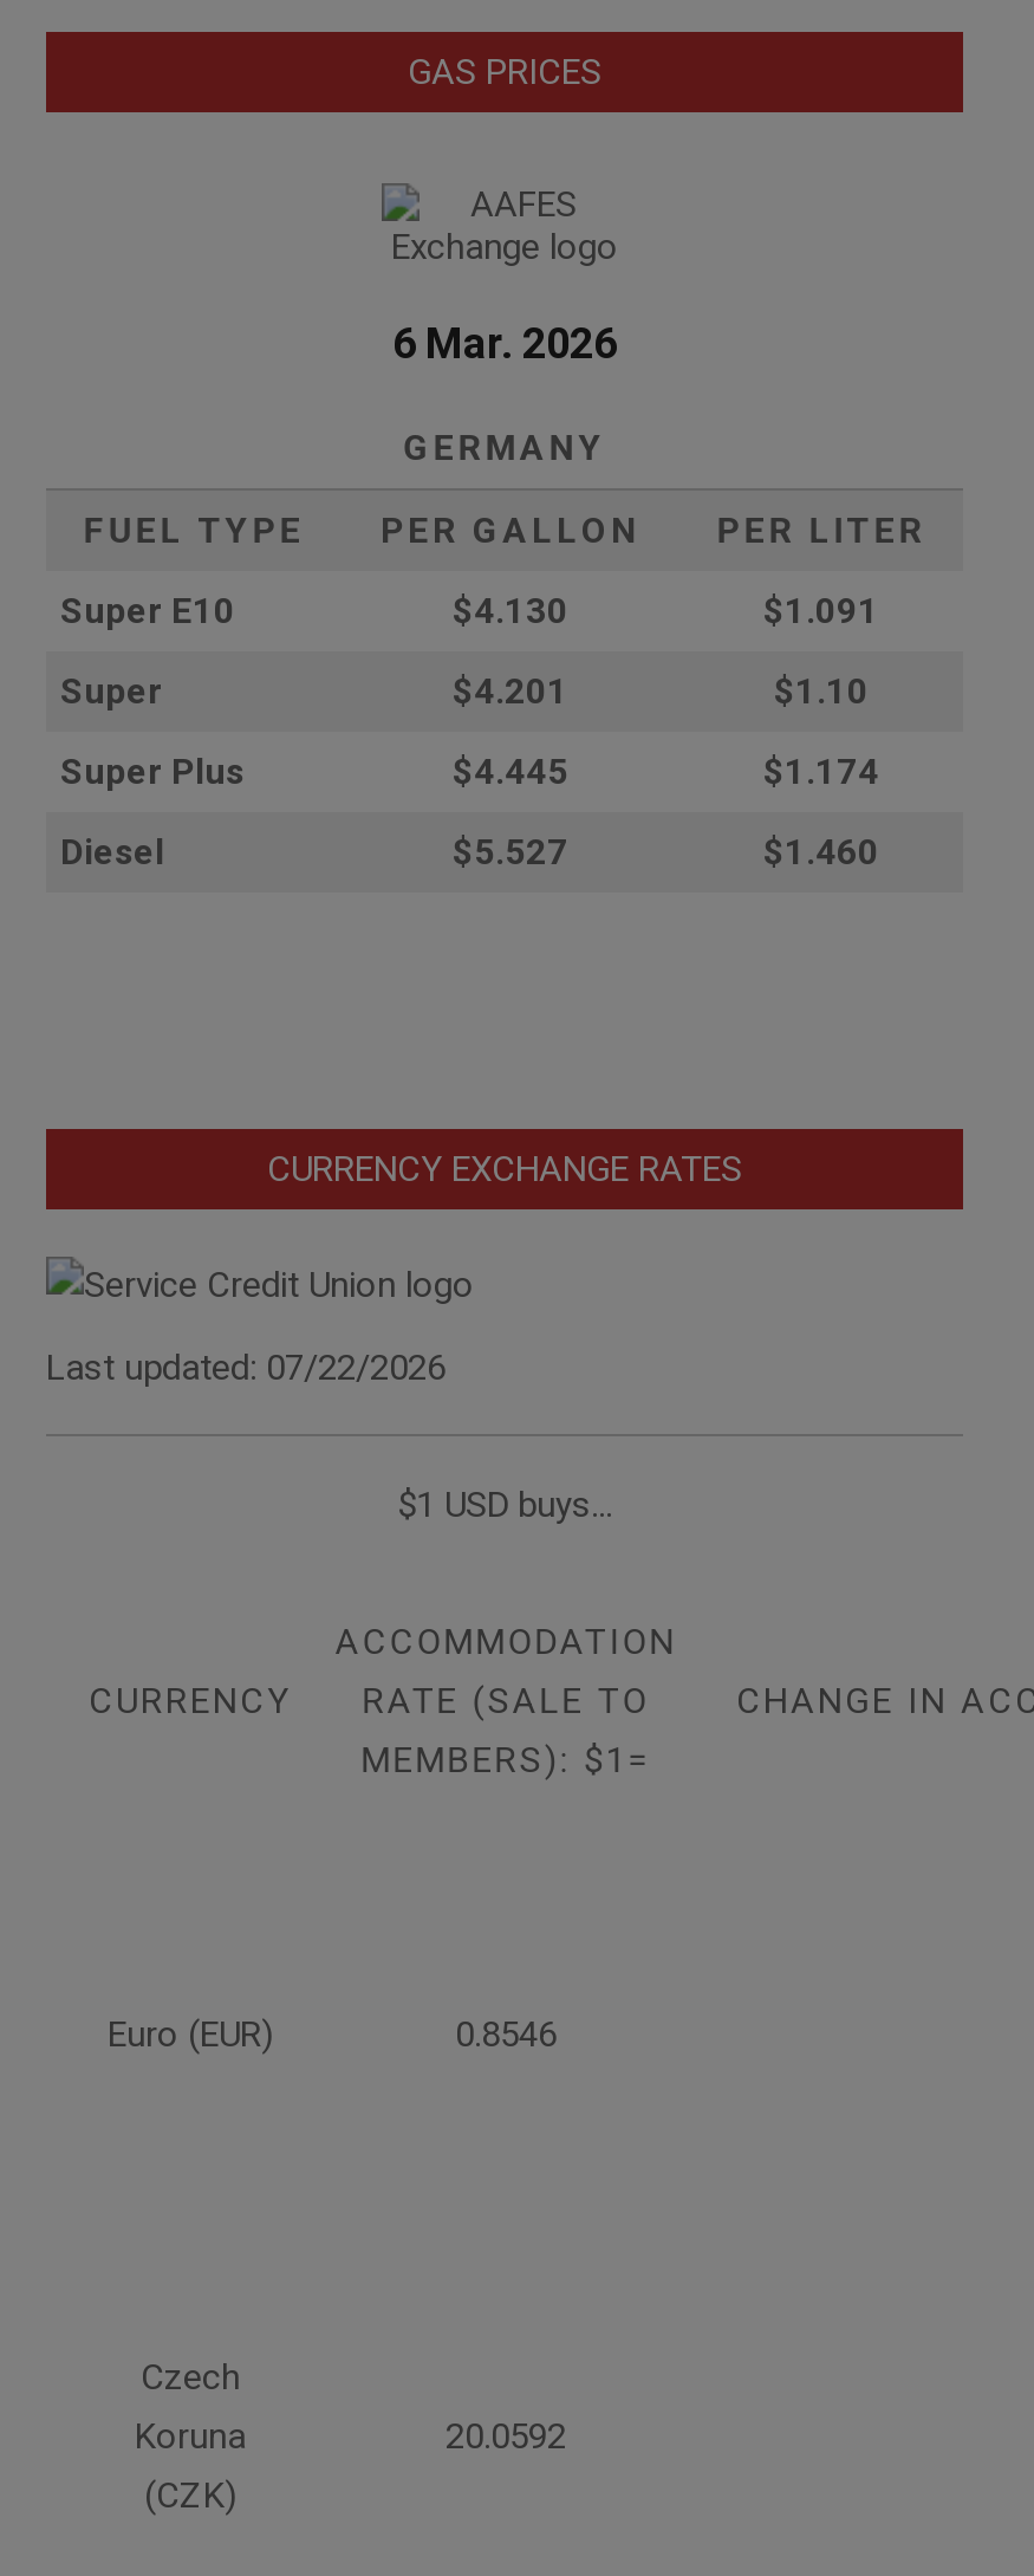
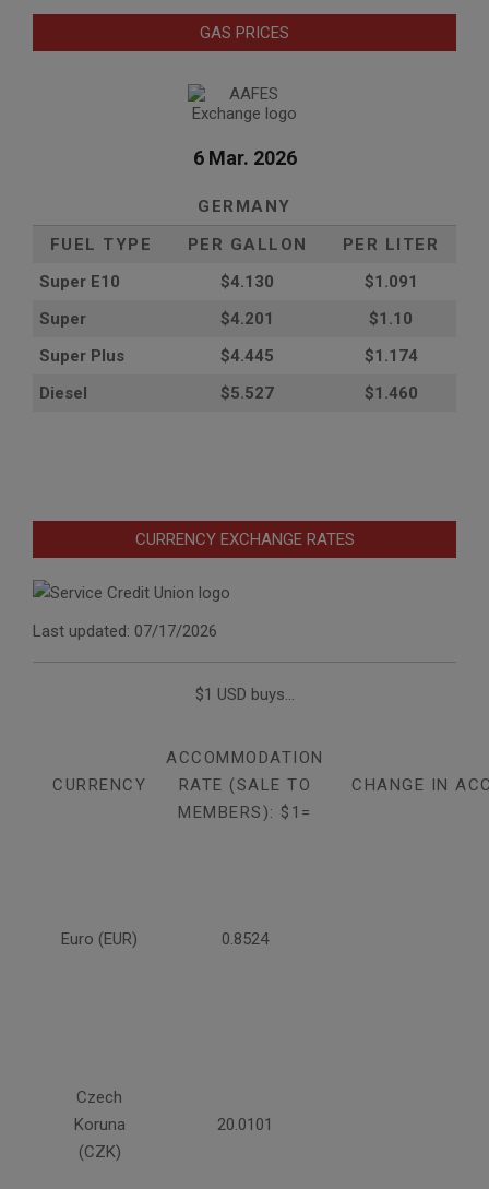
[46,1346,446,1388] Last updated: 07/22/2026 -> [33,621,217,641] Last updated: 07/17/2026
[455,2012,557,2055] 0.8546 -> [222,929,269,949] 0.8524
[446,2414,566,2457] 20.0592 -> [217,1115,273,1135] 20.0101

